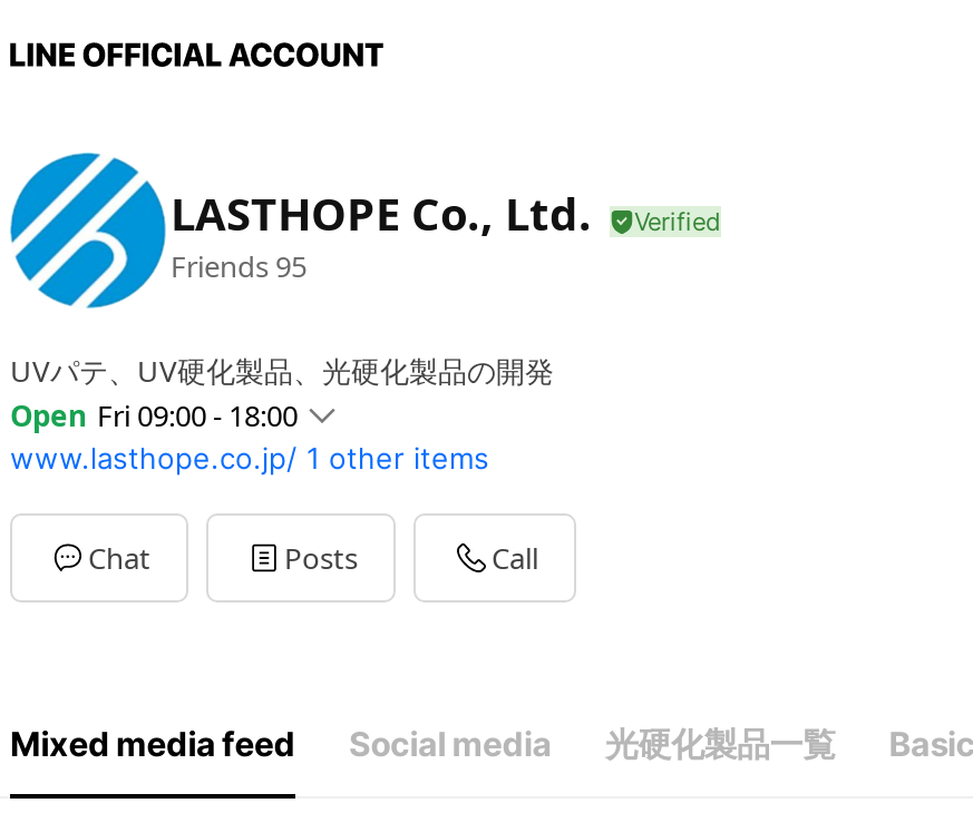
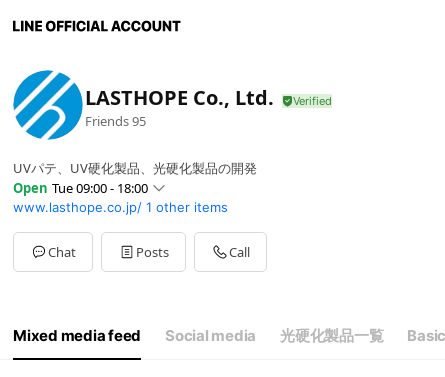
[10,395,298,435] Open Fri 09:00 - 18:00 -> [13,179,148,197] Open Tue 09:00 - 18:00

